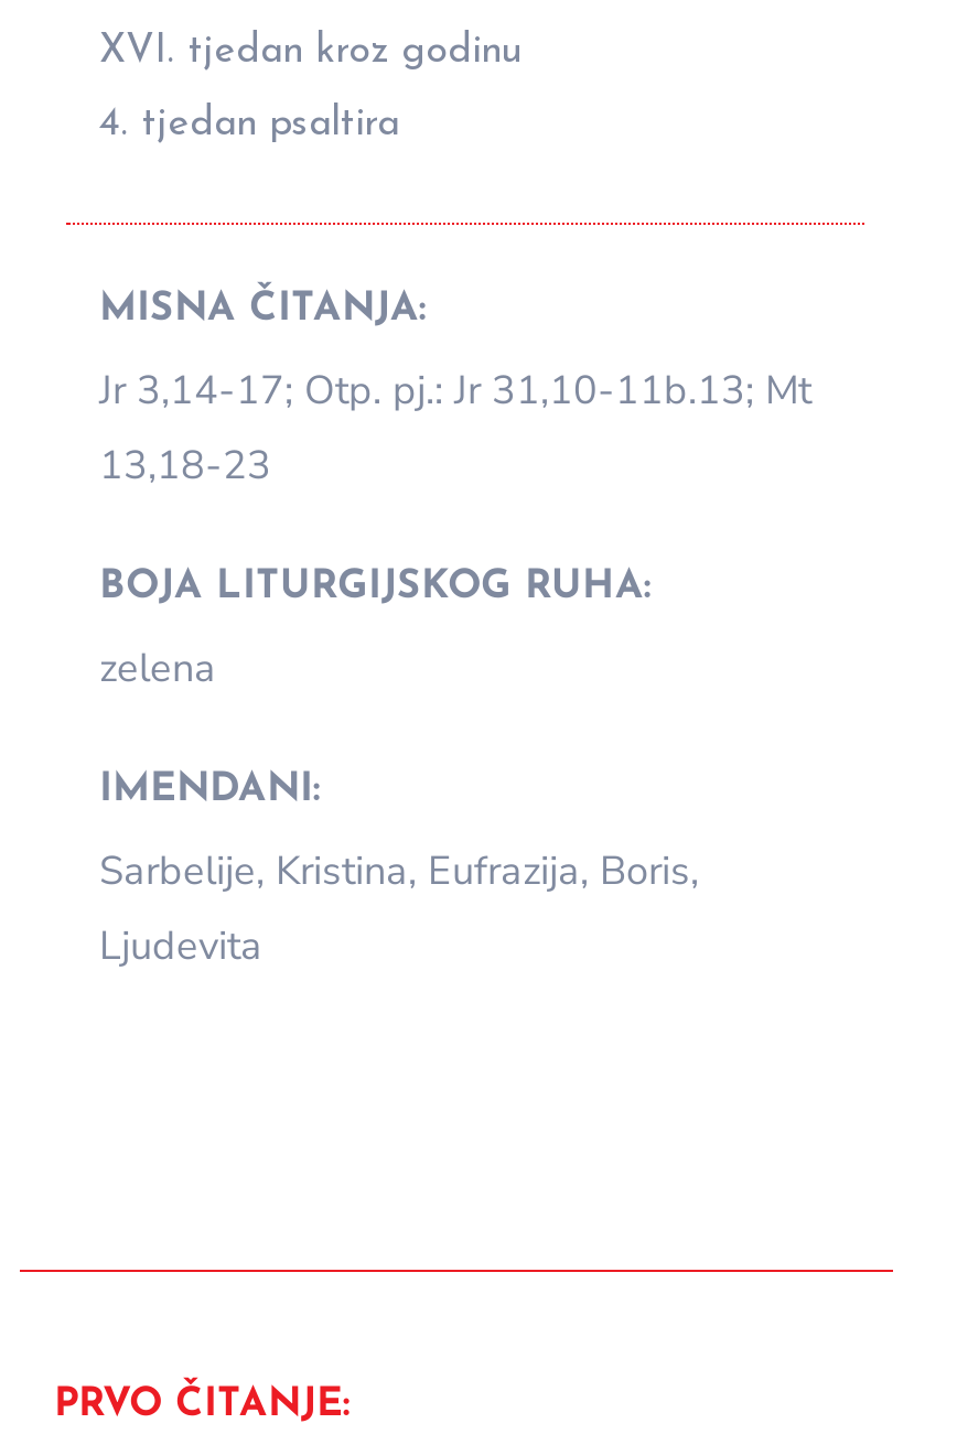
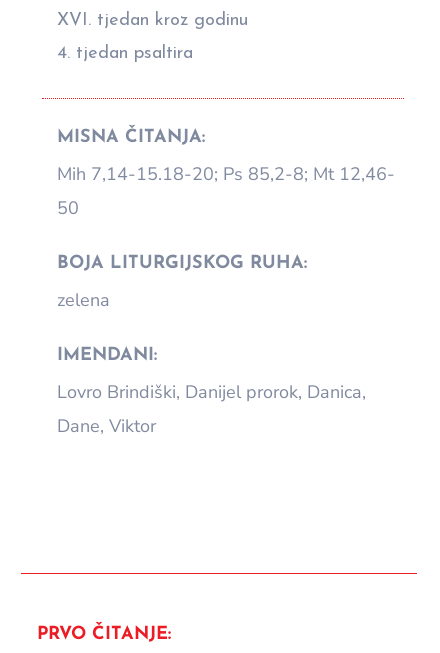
[99,364,811,492] Jr 3,14-17; Otp. pj.: Jr 31,10-11b.13; Mt | 13,18-23 -> [57,162,395,220] Mih 7,14-15.18-20; Ps 85,2-8; Mt 12,46- | 50
[99,844,699,972] Sarbelije, Kristina, Eufrazija, Boris, | Ljudevita -> [57,380,366,438] Lovro Brindiški, Danijel prorok, Danica, | Dane, Viktor

